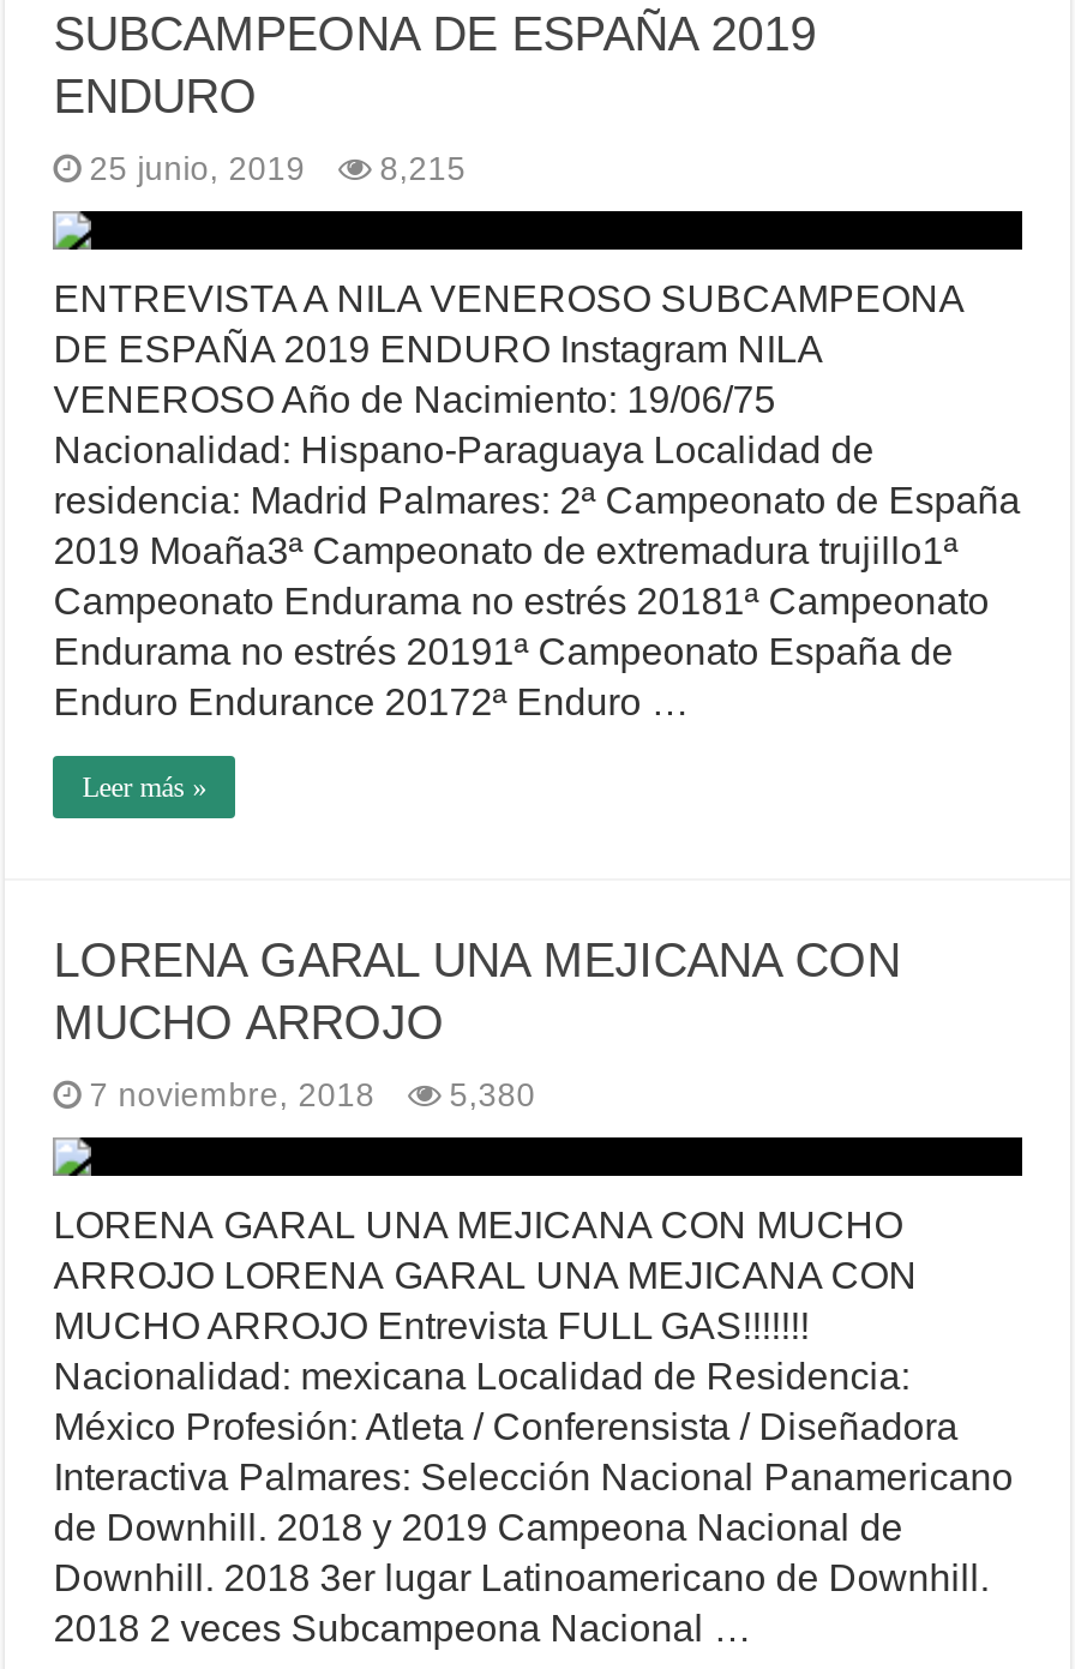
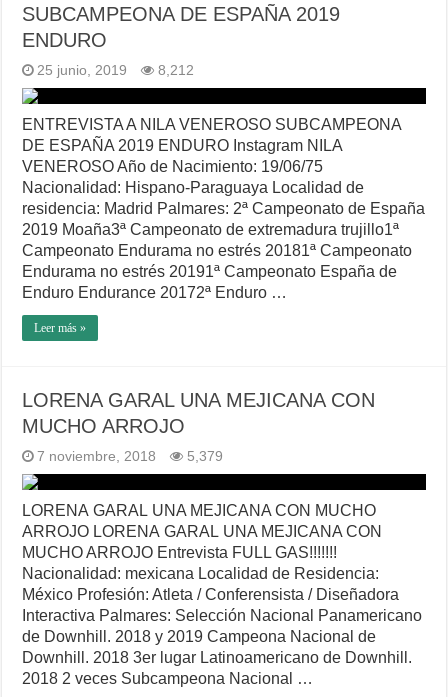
[380,151,466,187] 8,215 -> [158,63,194,78] 8,212
[449,1077,536,1113] 5,380 -> [187,449,223,464] 5,379

